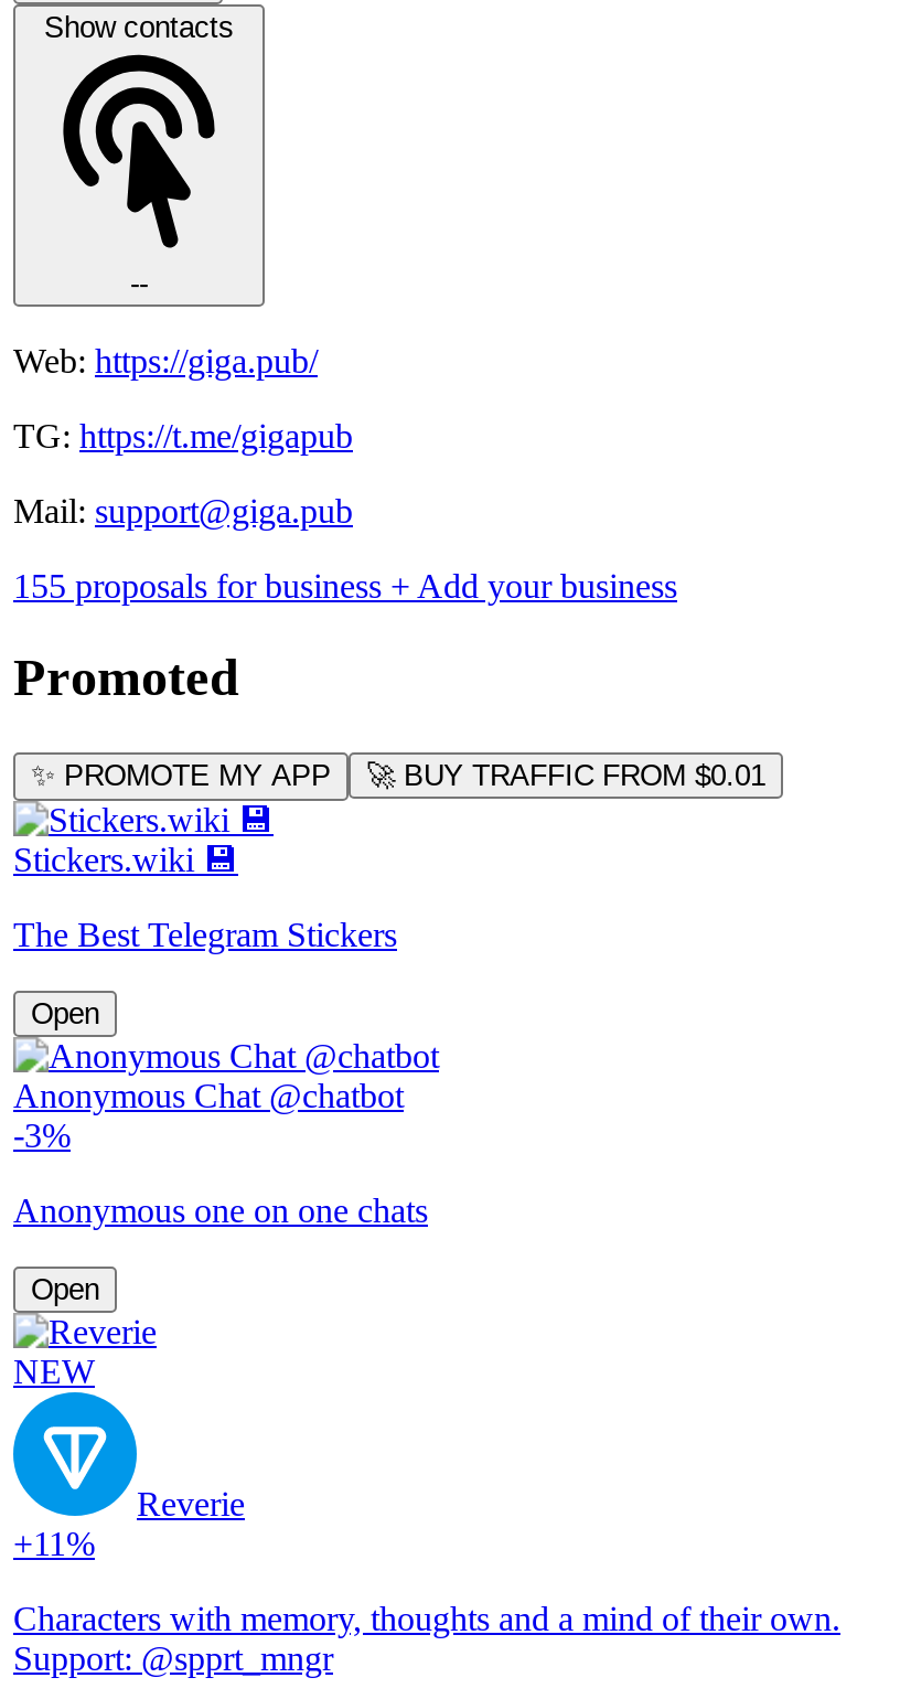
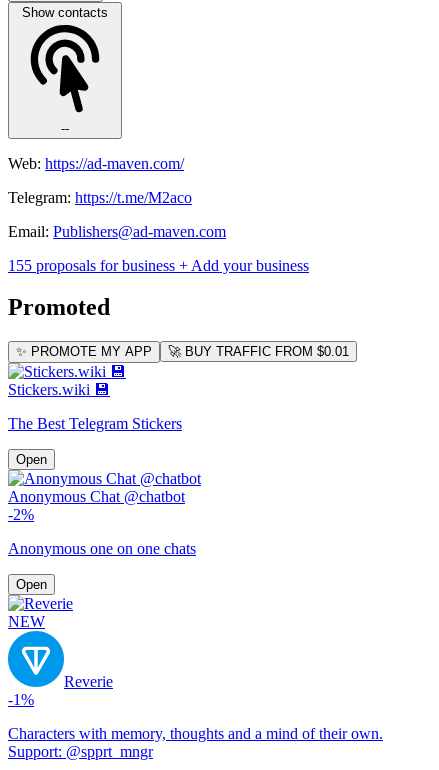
[13,341,318,379] Web: https://giga.pub/ -> [8,155,184,172] Web: https://ad-maven.com/
[13,416,353,454] TG: https://t.me/gigapub -> [8,189,192,206] Telegram: https://t.me/M2aco
[13,491,353,529] Mail: support@giga.pub -> [8,223,226,240] Email: Publishers@ad-maven.com
[13,1117,71,1155] -3% -> [8,506,34,523] -2%
[13,1526,95,1563] +11% -> [8,691,34,708] -1%

